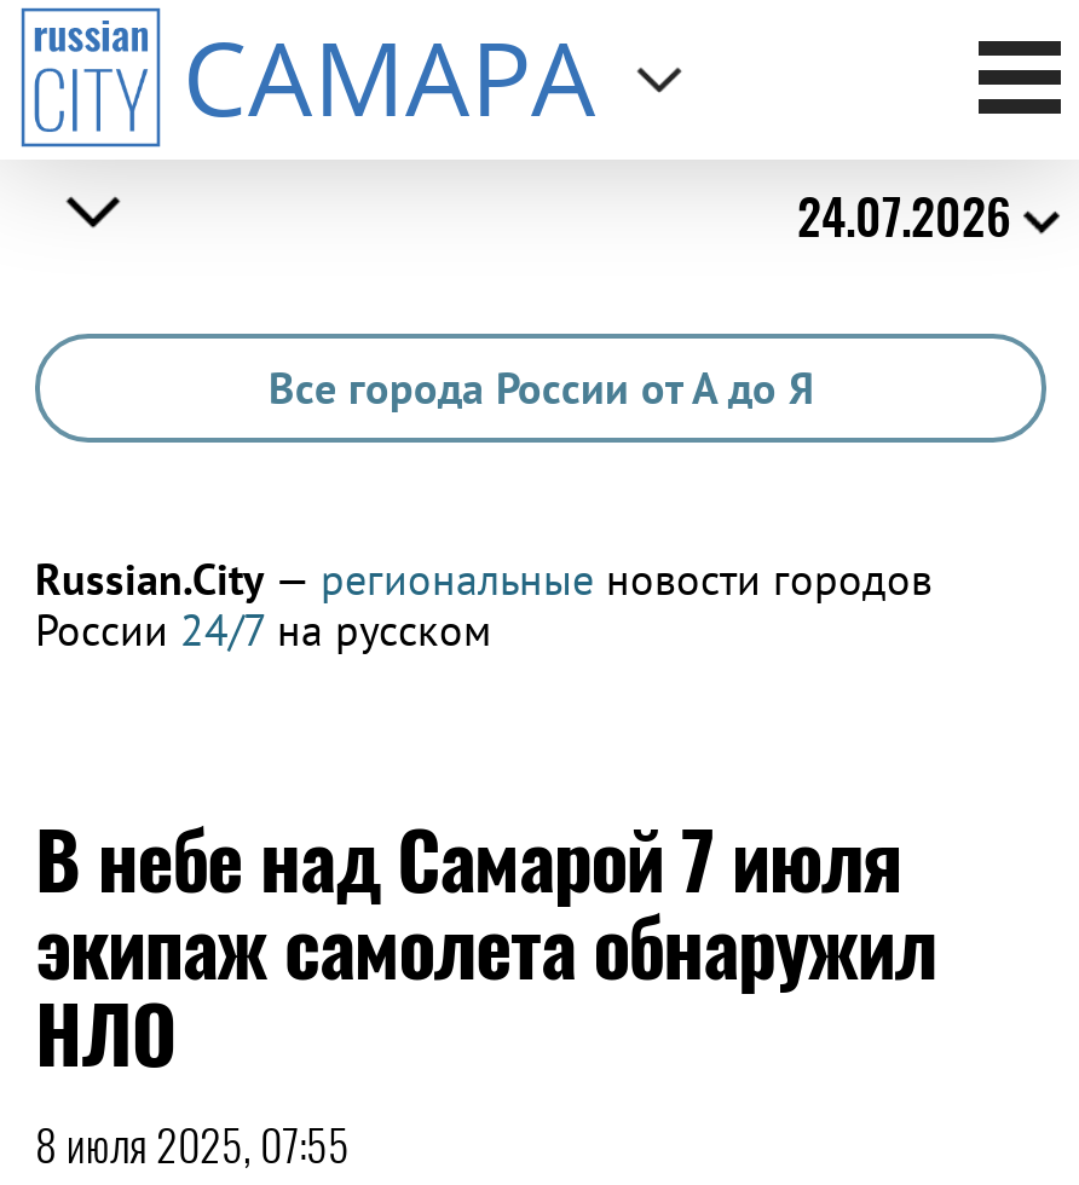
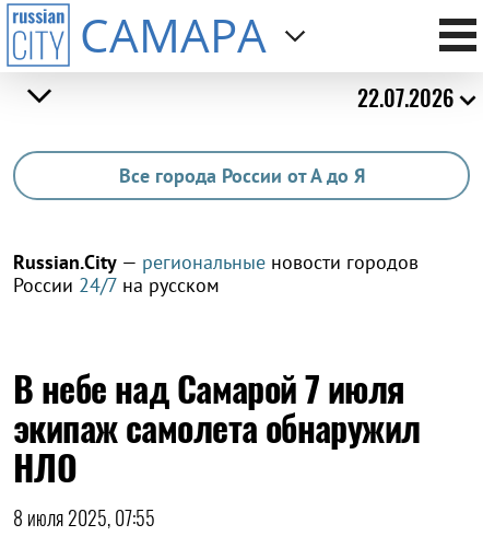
[797,179,1010,252] 24.07.2026 -> [357,81,453,114] 22.07.2026

